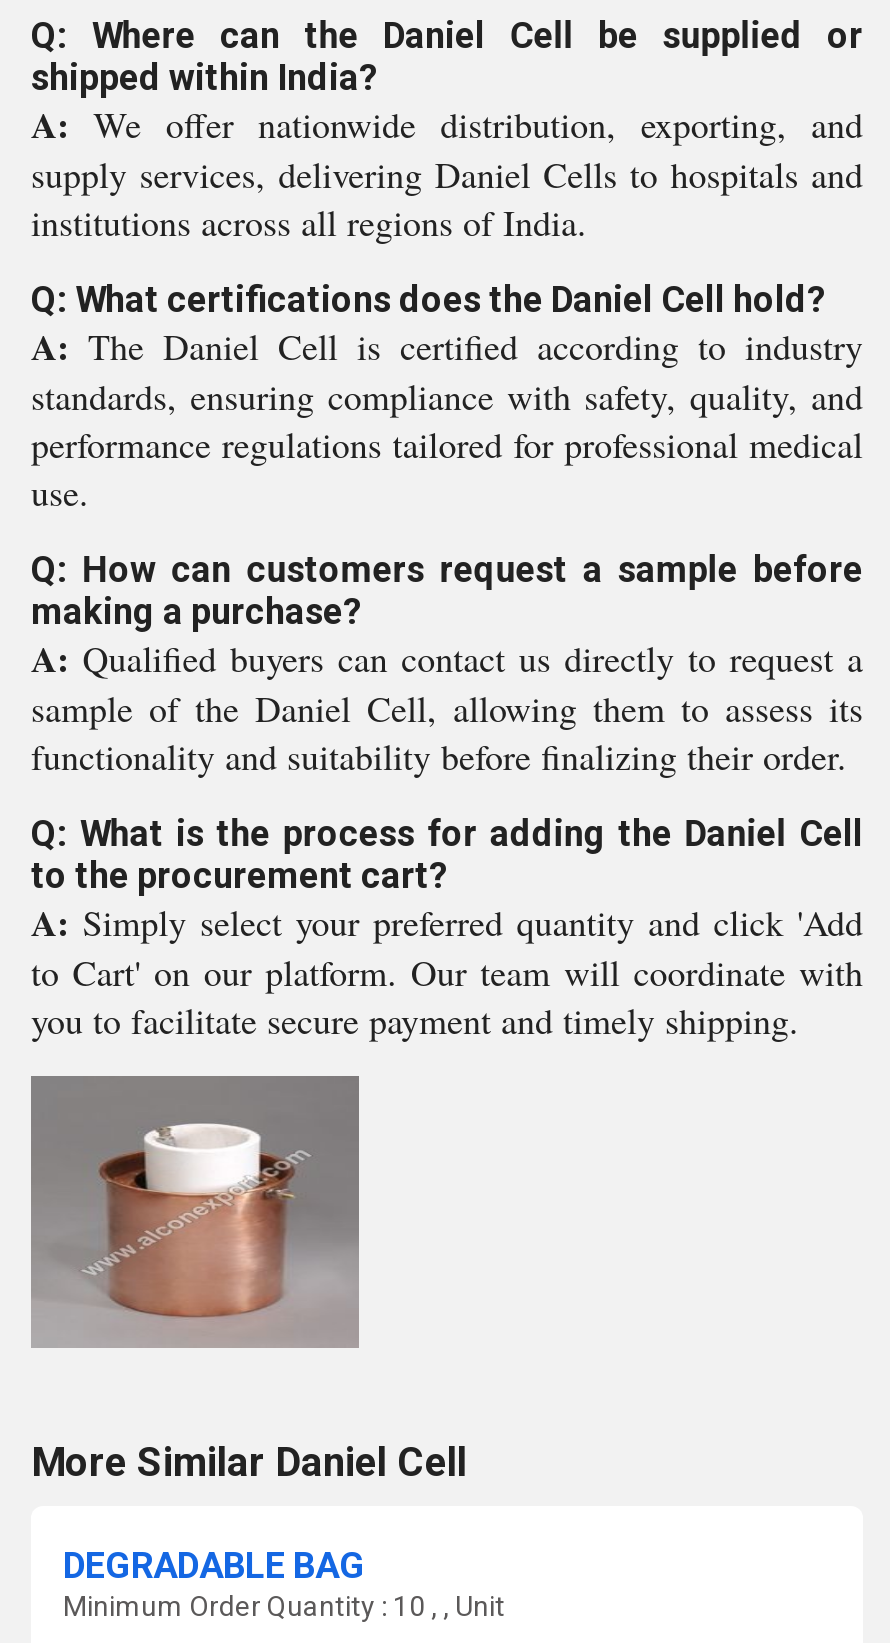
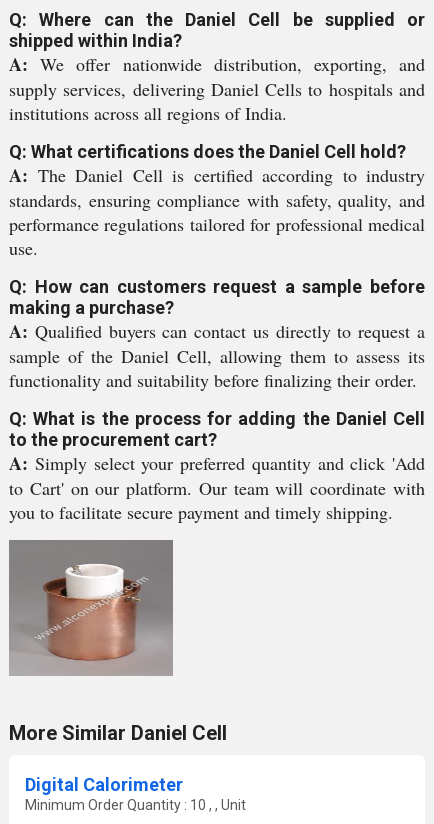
[63,1544,365,1586] DEGRADABLE BAG -> [25,774,183,795] Digital Calorimeter

